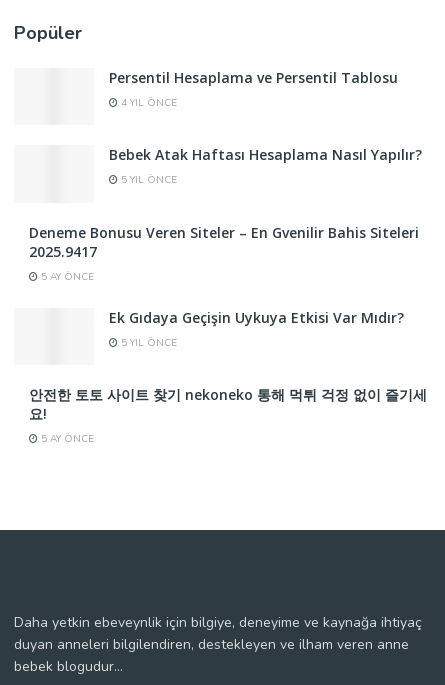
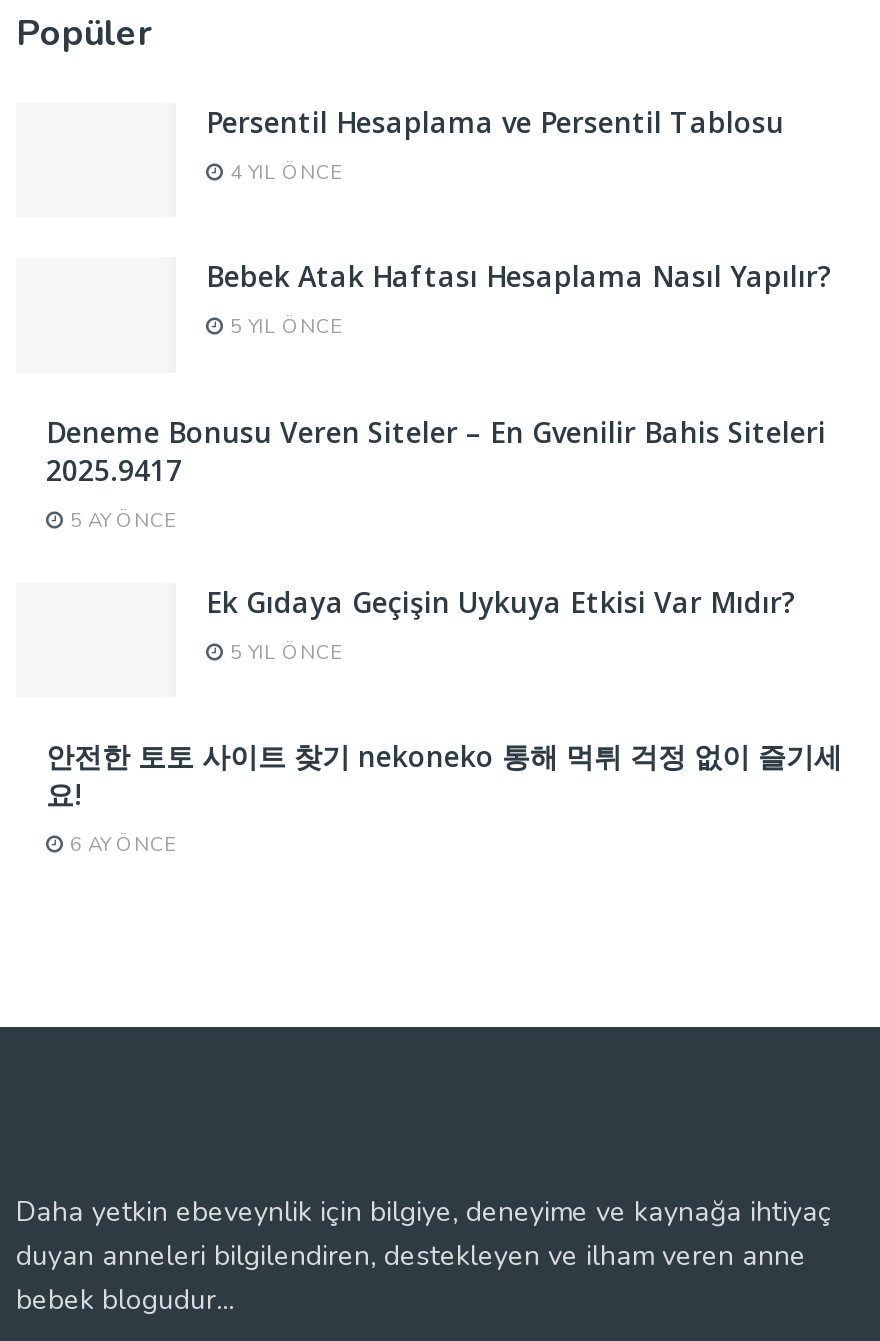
[38,432,94,446] 5 AY ÖNCE -> [64,831,176,859] 6 AY ÖNCE

